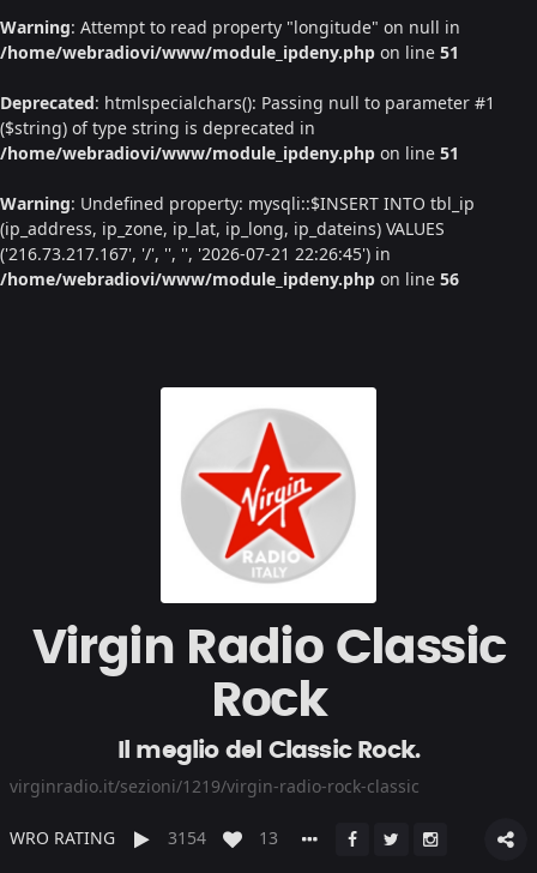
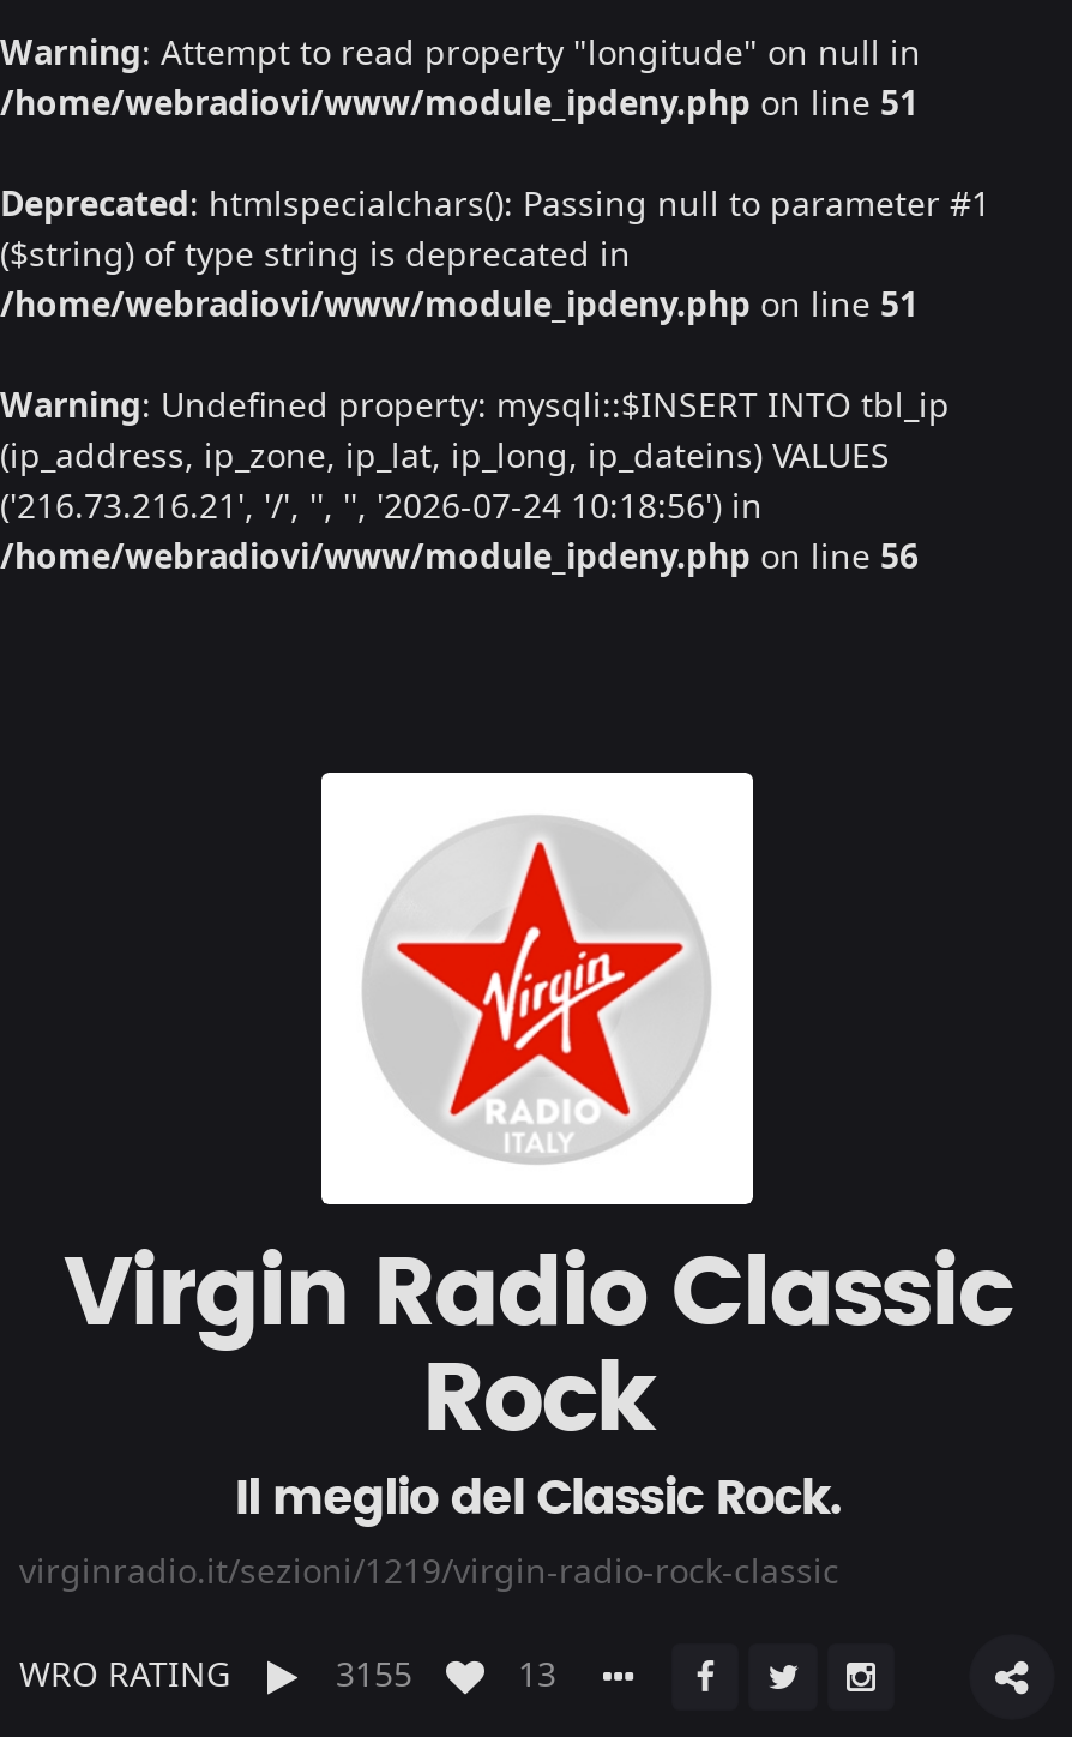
[0,242,391,265] ('216.73.217.167', '/', '', '', '2026-07-21 22:26:45') in -> [0,482,763,528] ('216.73.216.21', '/', '', '', '2026-07-24 10:18:56') in
[168,826,206,849] 3154 -> [336,1650,412,1696] 3155

